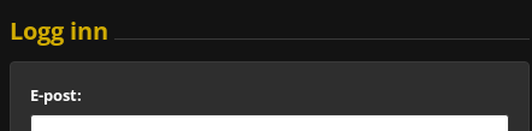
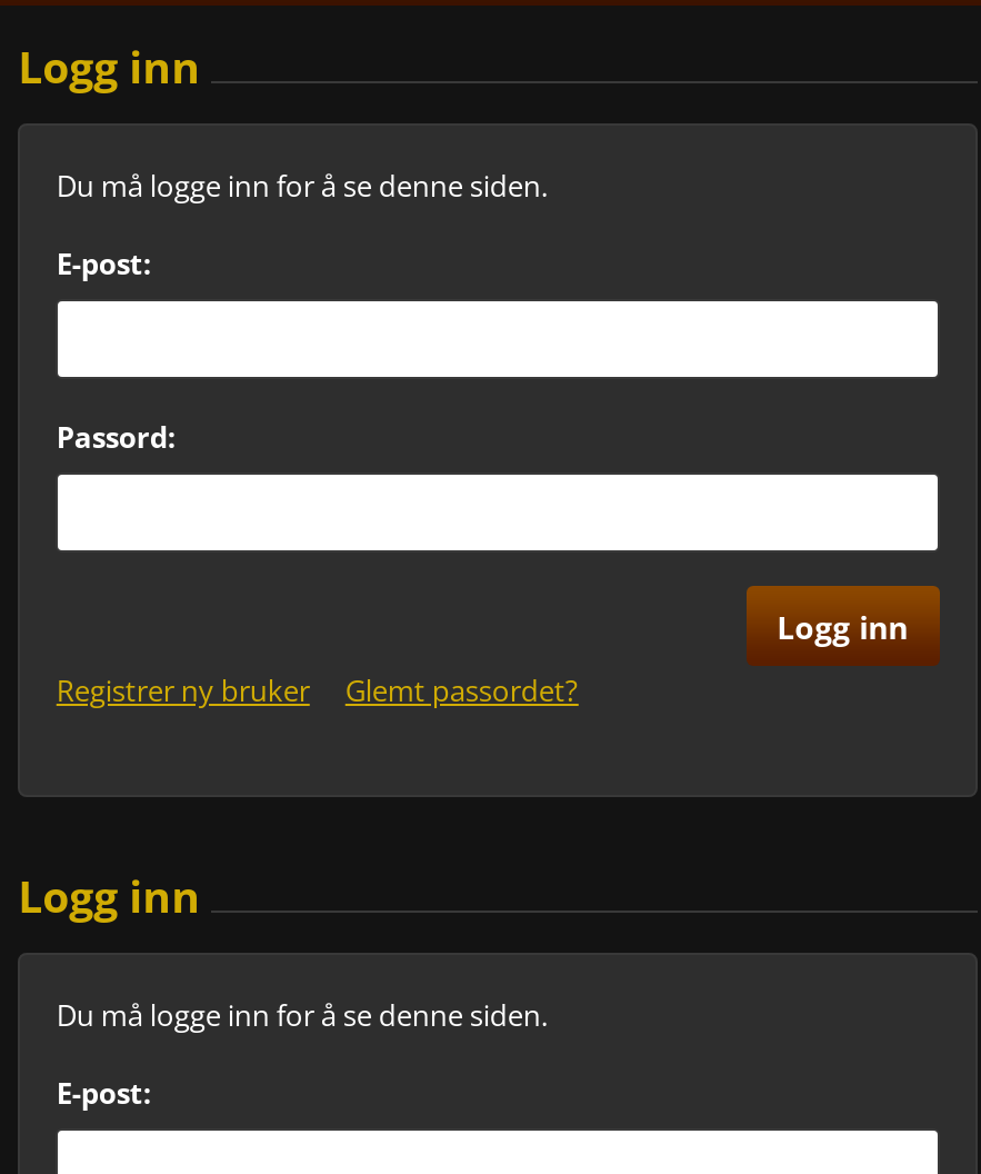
none -> [18,865,547,1034] Logg inn | Du må logge inn for å se denne siden.
none -> [56,166,547,283] Du må logge inn for å se denne siden. | E-post:
none -> [56,417,176,457] Passord:
none -> [56,670,579,710] Registrer ny bruker | Glemt passordet?
none -> [742,581,940,670] [image]

